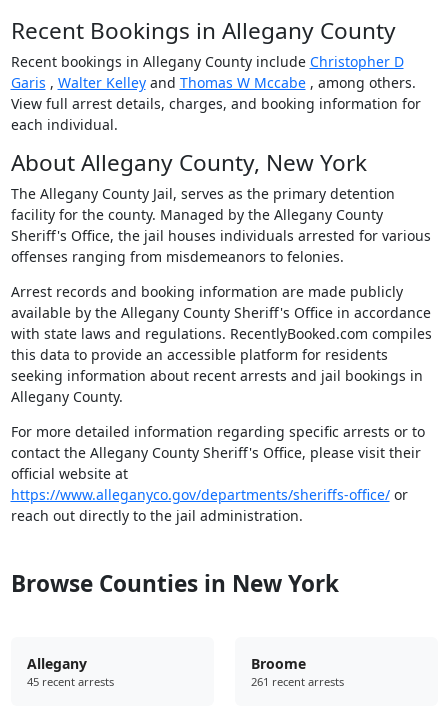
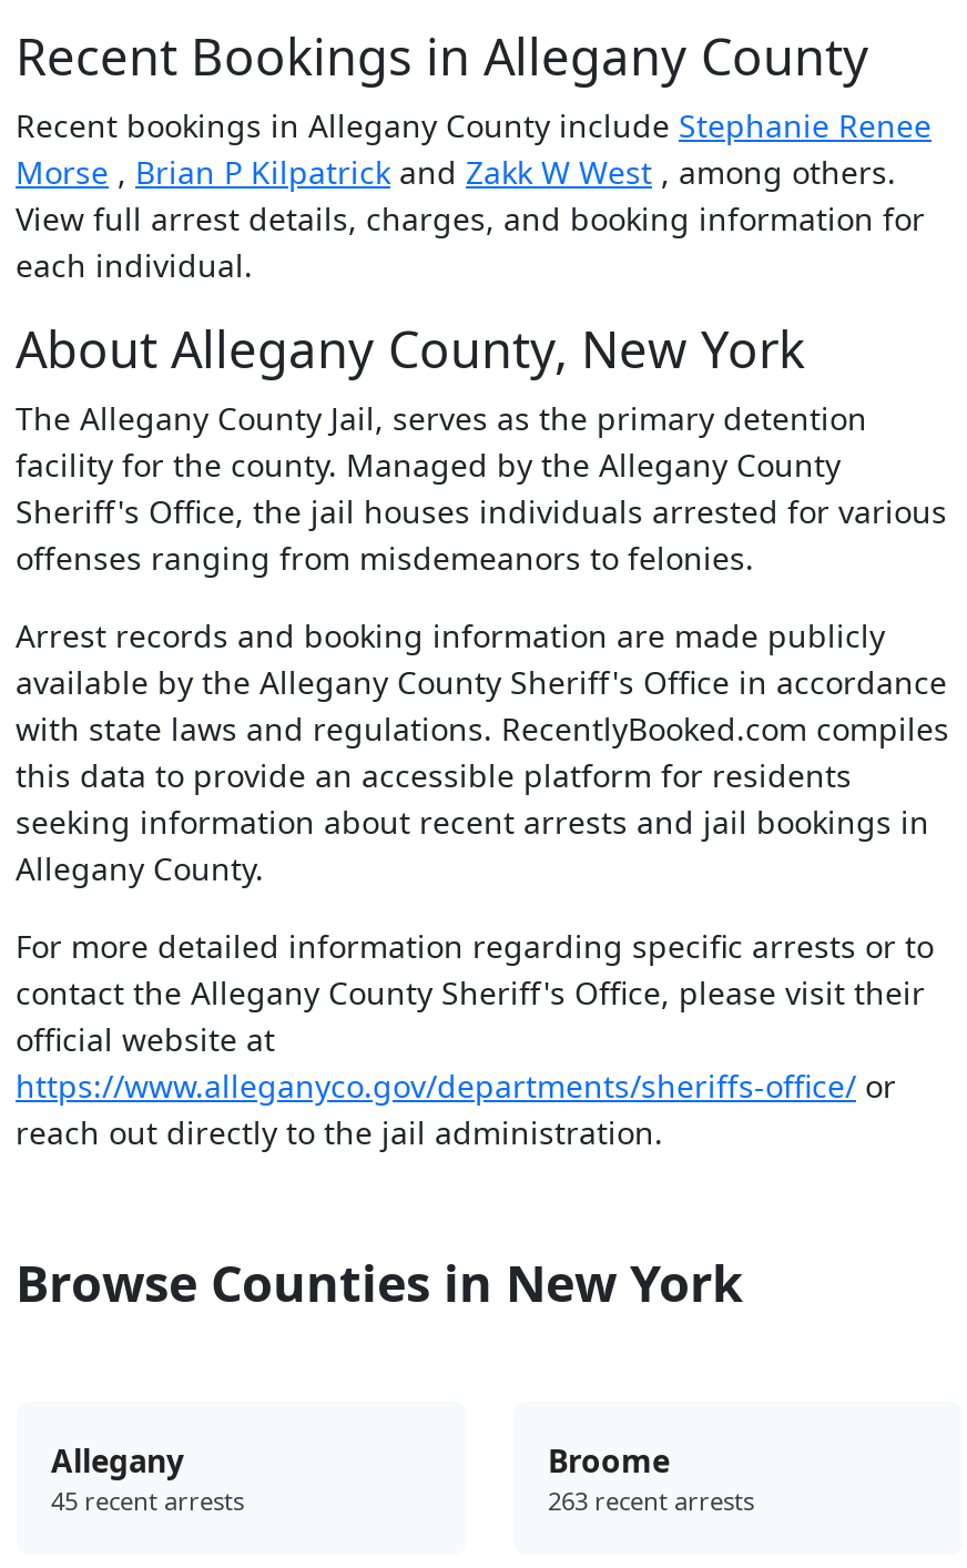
[10,52,415,92] Recent bookings in Allegany County include Christopher D | Garis, Walter Kelley and Thomas W Mccabe, among others. -> [16,104,932,193] Recent bookings in Allegany County include Stephanie Renee | Morse, Brian P Kilpatrick and Zakk W West, among others.
[250,674,343,689] 261 recent arrests -> [548,1484,754,1517] 263 recent arrests

